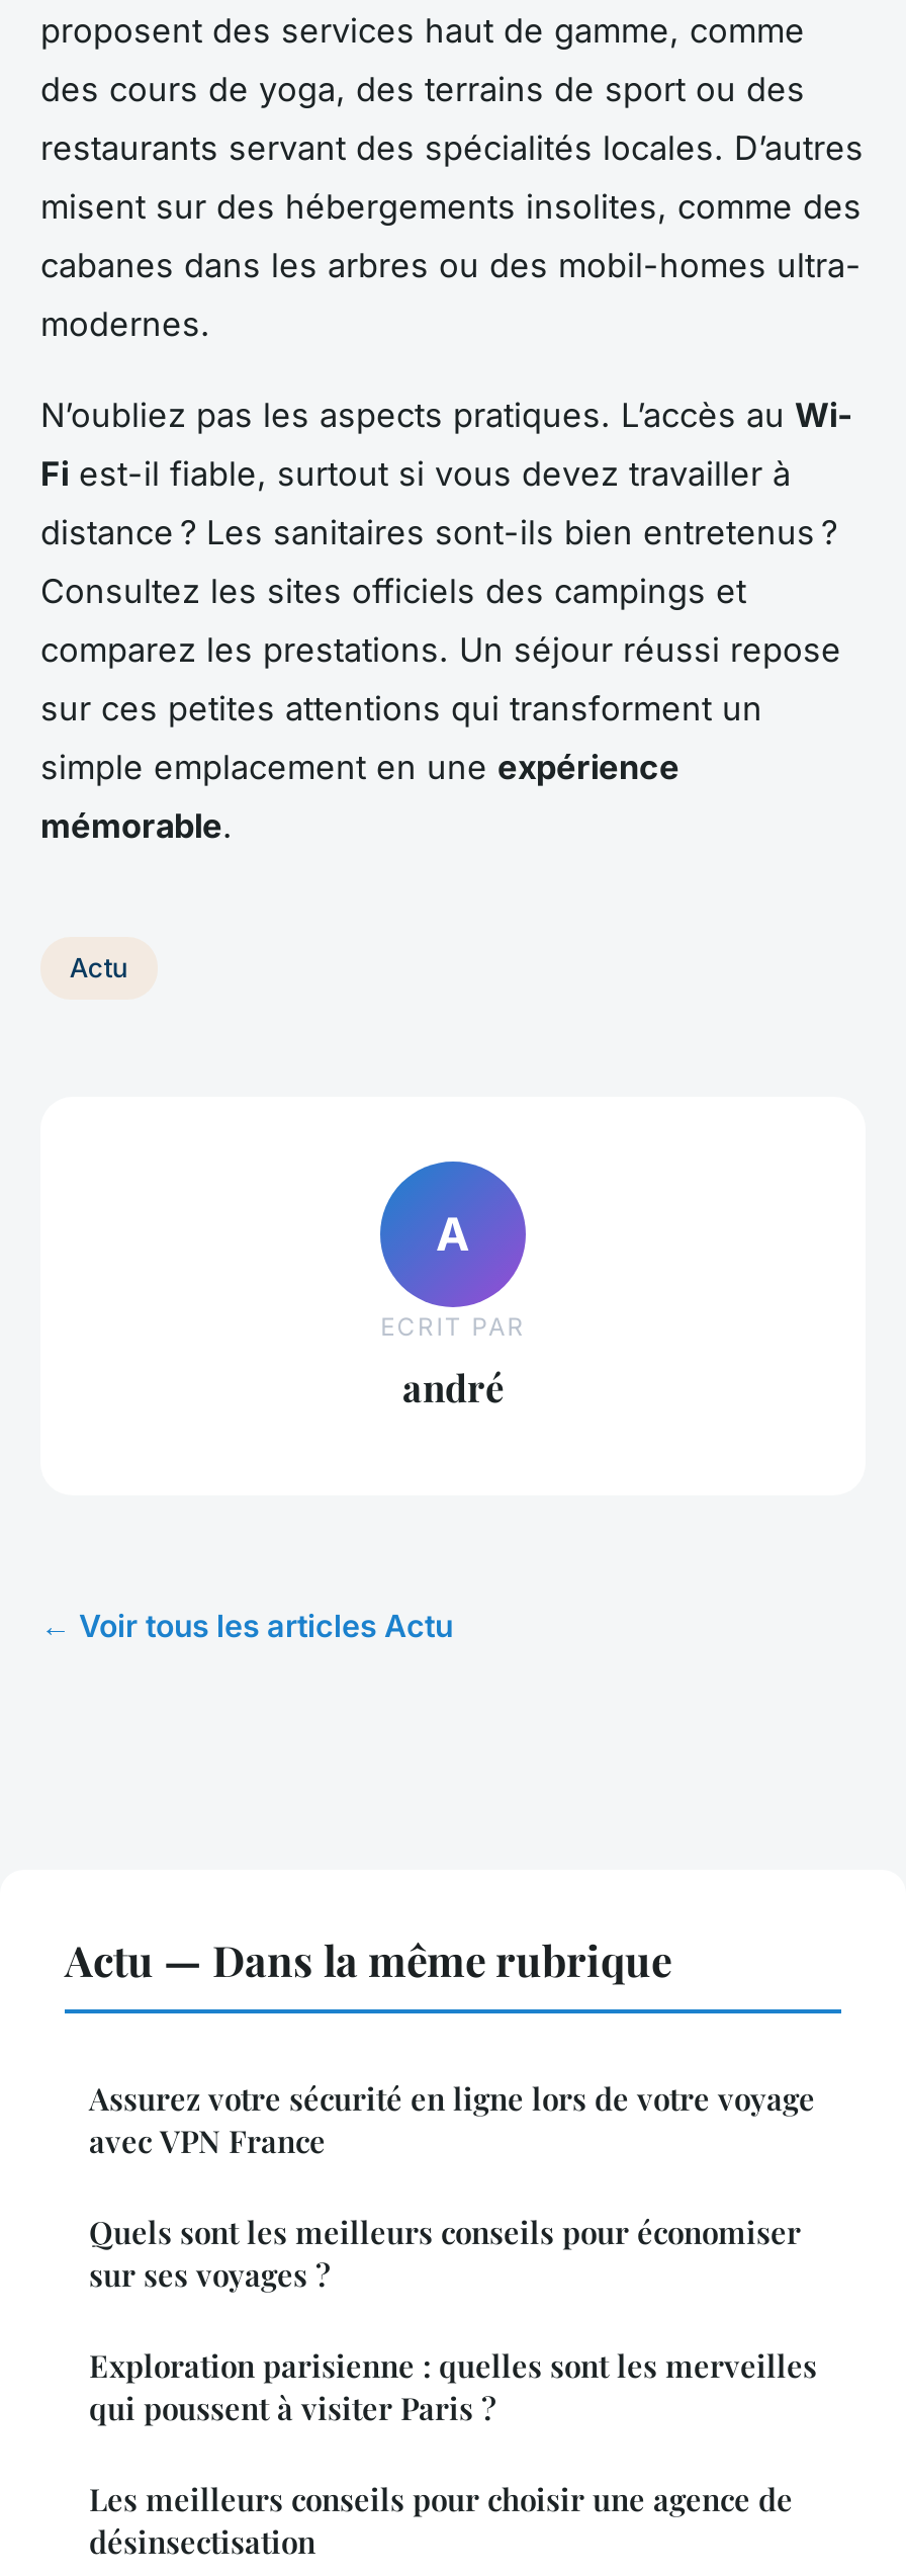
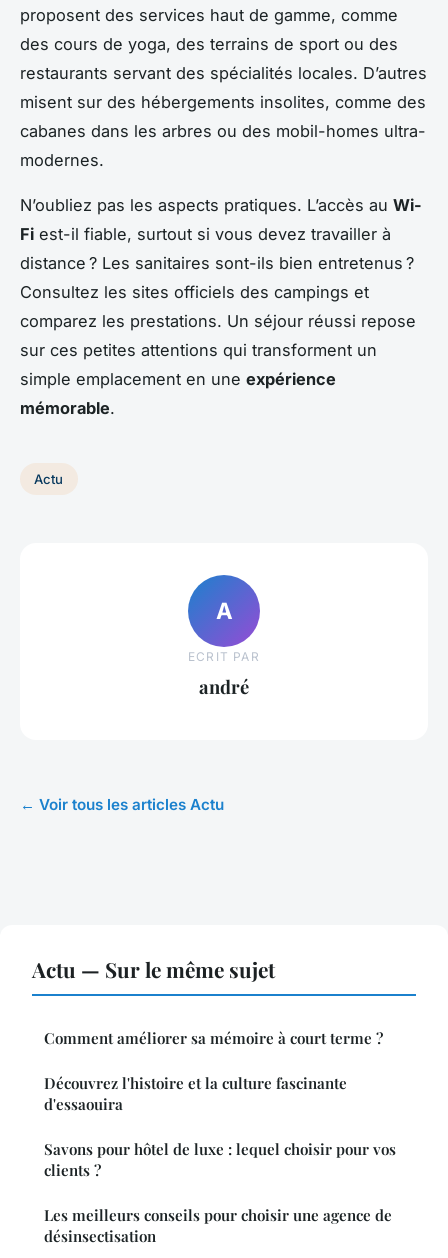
[65,1931,671,1988] Actu — Dans la même rubrique -> [32,955,275,983] Actu — Sur le même sujet
[89,2079,815,2162] Assurez votre sécurité en ligne lors de votre voyage | avec VPN France -> [44,1028,383,1048] Comment améliorer sa mémoire à court terme ?
[89,2213,801,2296] Quels sont les meilleurs conseils pour économiser | sur ses voyages ? -> [44,1073,347,1114] Découvrez l'histoire et la culture fascinante | d'essaouira
[89,2346,817,2429] Exploration parisienne : quelles sont les merveilles | qui poussent à visiter Paris ? -> [44,1139,396,1180] Savons pour hôtel de luxe : lequel choisir pour vos | clients ?

